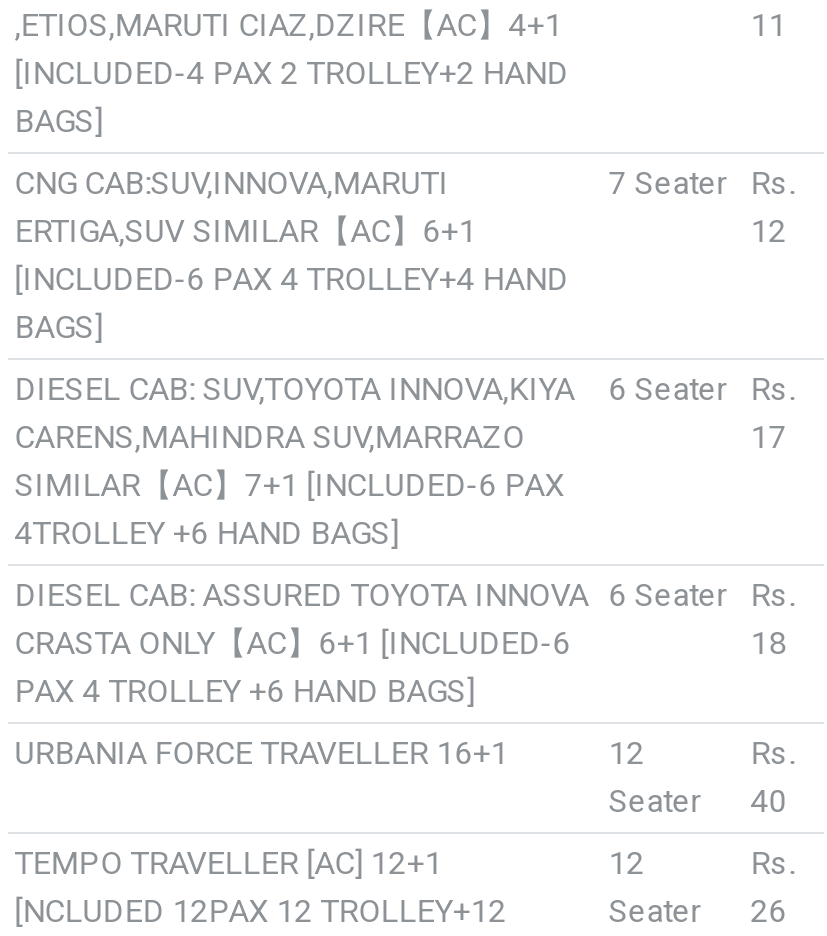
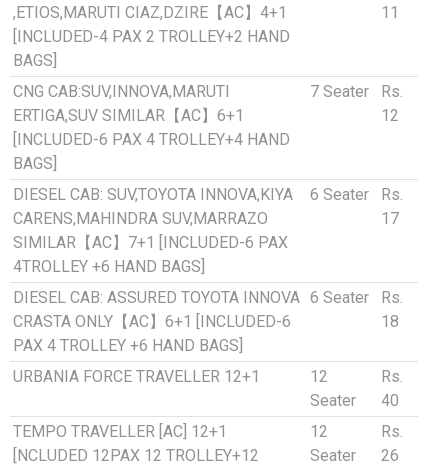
[14,734,508,772] URBANIA FORCE TRAVELLER 16+1 -> [13,367,260,386] URBANIA FORCE TRAVELLER 12+1

